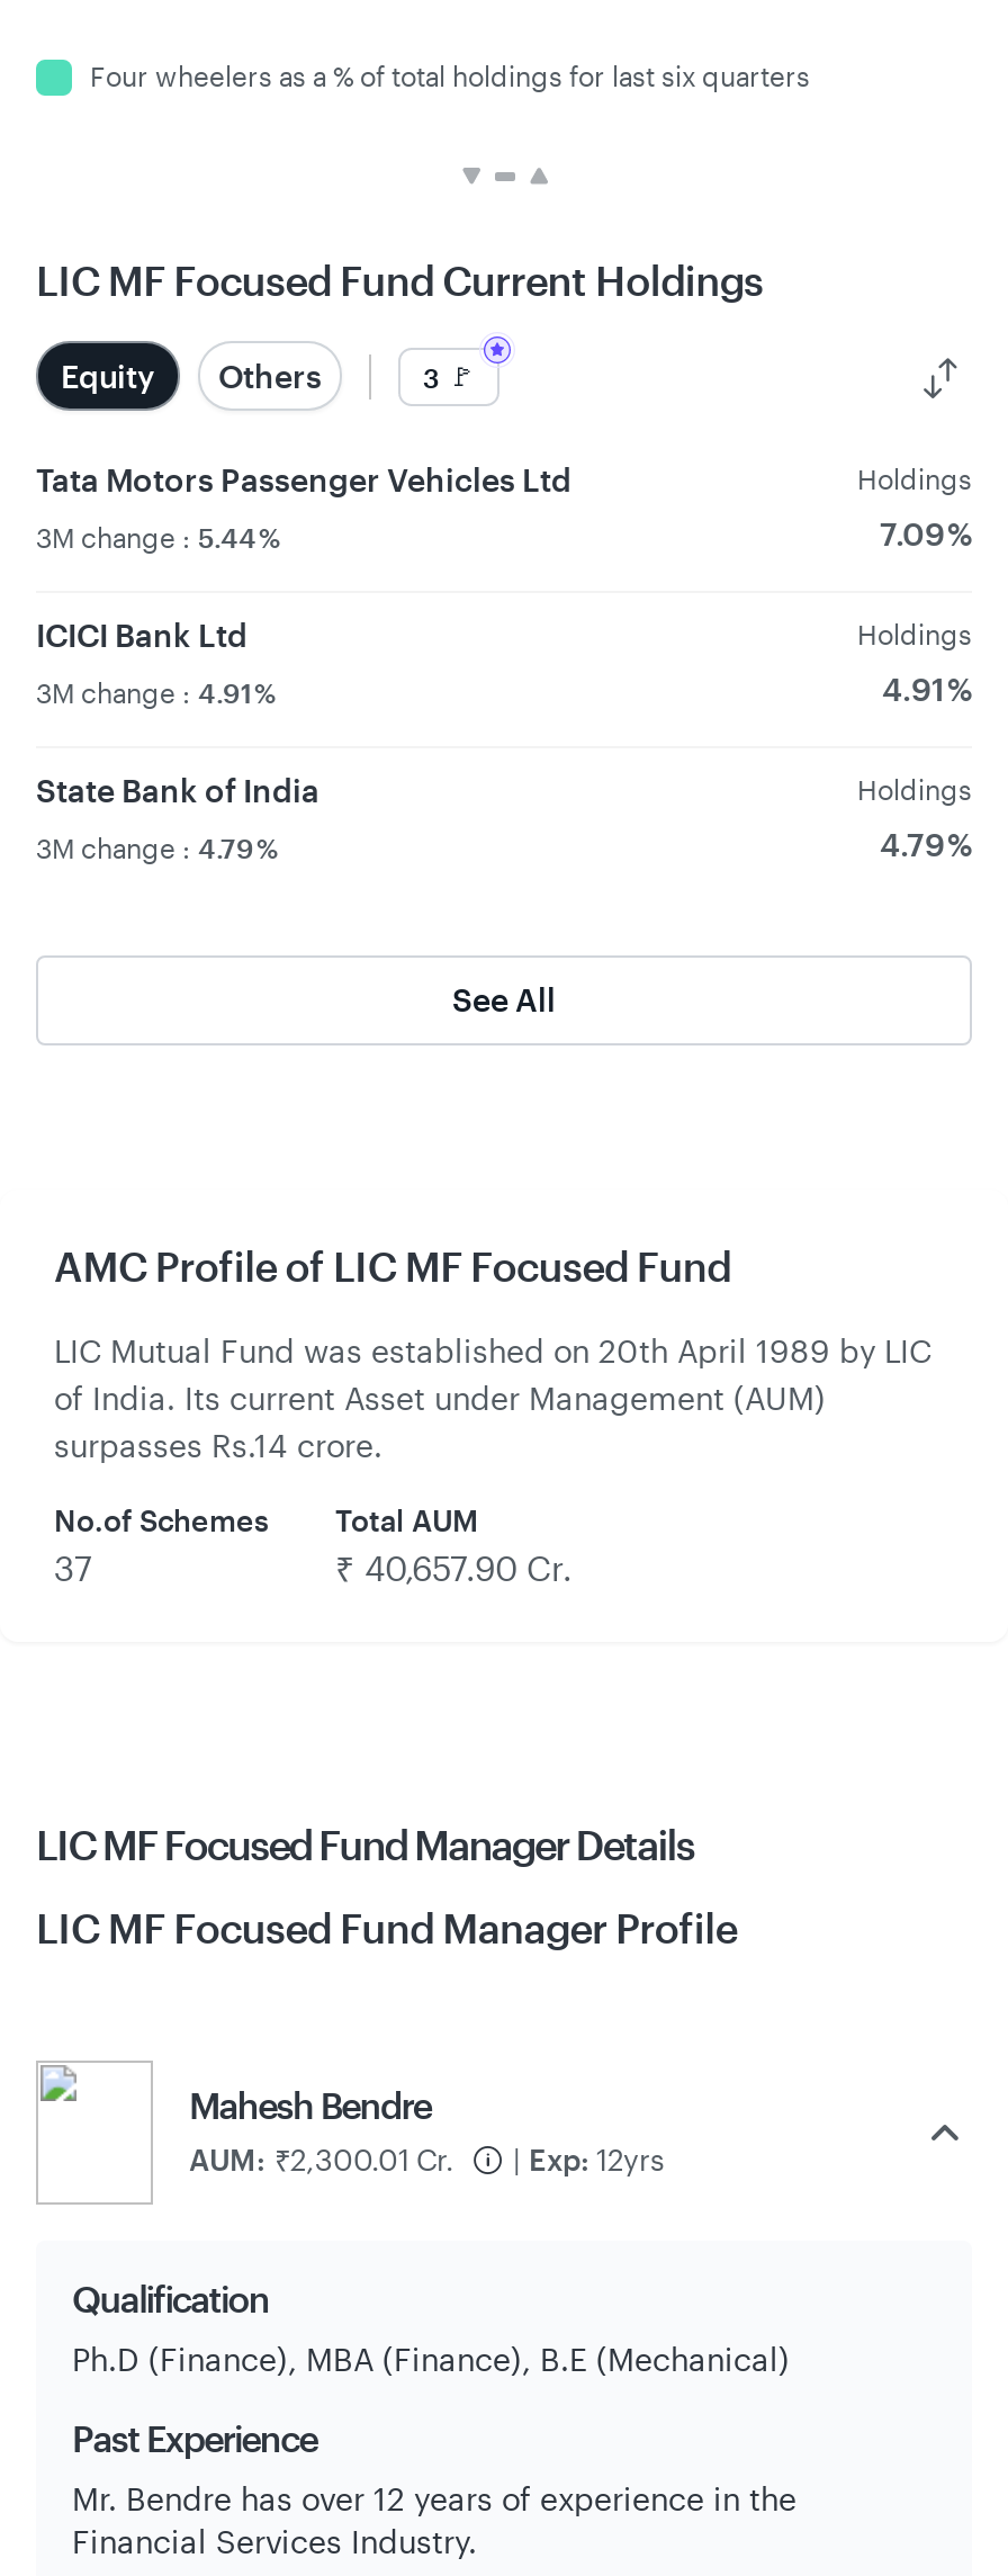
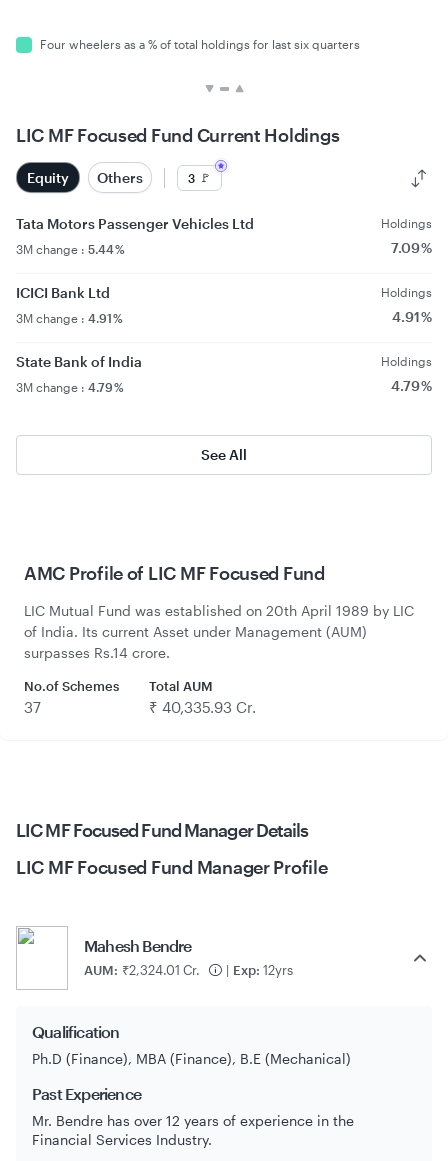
[335,1548,571,1588] ₹ 40,657.90 Cr. -> [149,698,256,716] ₹ 40,335.93 Cr.
[189,2141,454,2177] AUM: ₹2,300.01 Cr. -> [84,962,200,978] AUM: ₹2,324.01 Cr.

